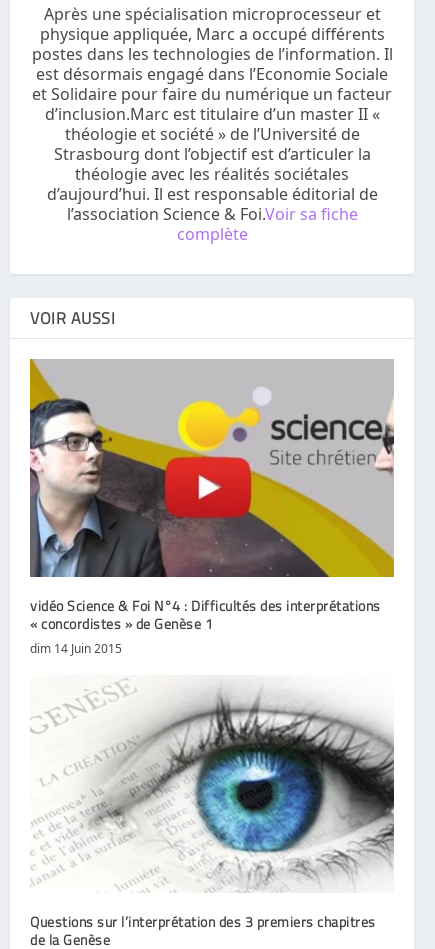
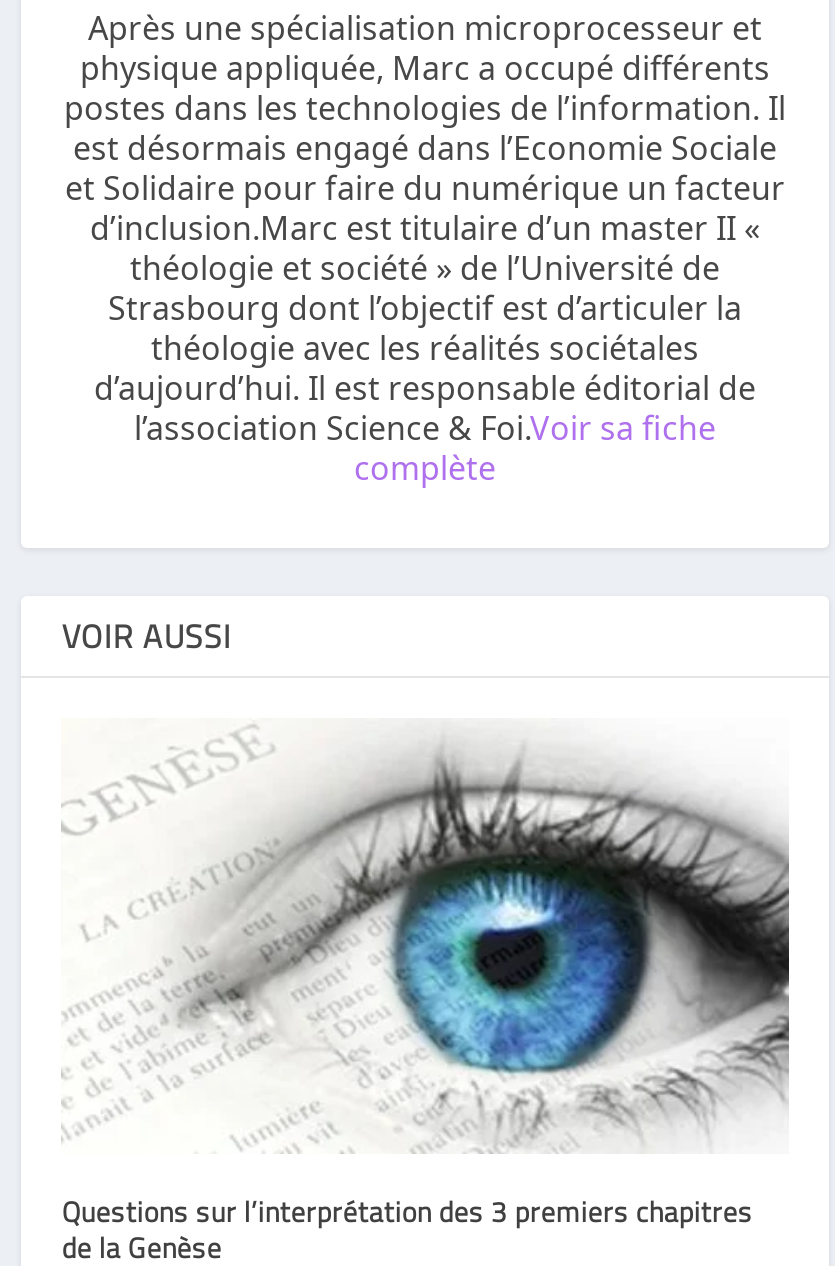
[29,358,395,657] [image] | vidéo Science & Foi N°4 : Difficultés des interprétations | « concordistes » de Genèse 1 | dim 14 Juin 2015 -> none

